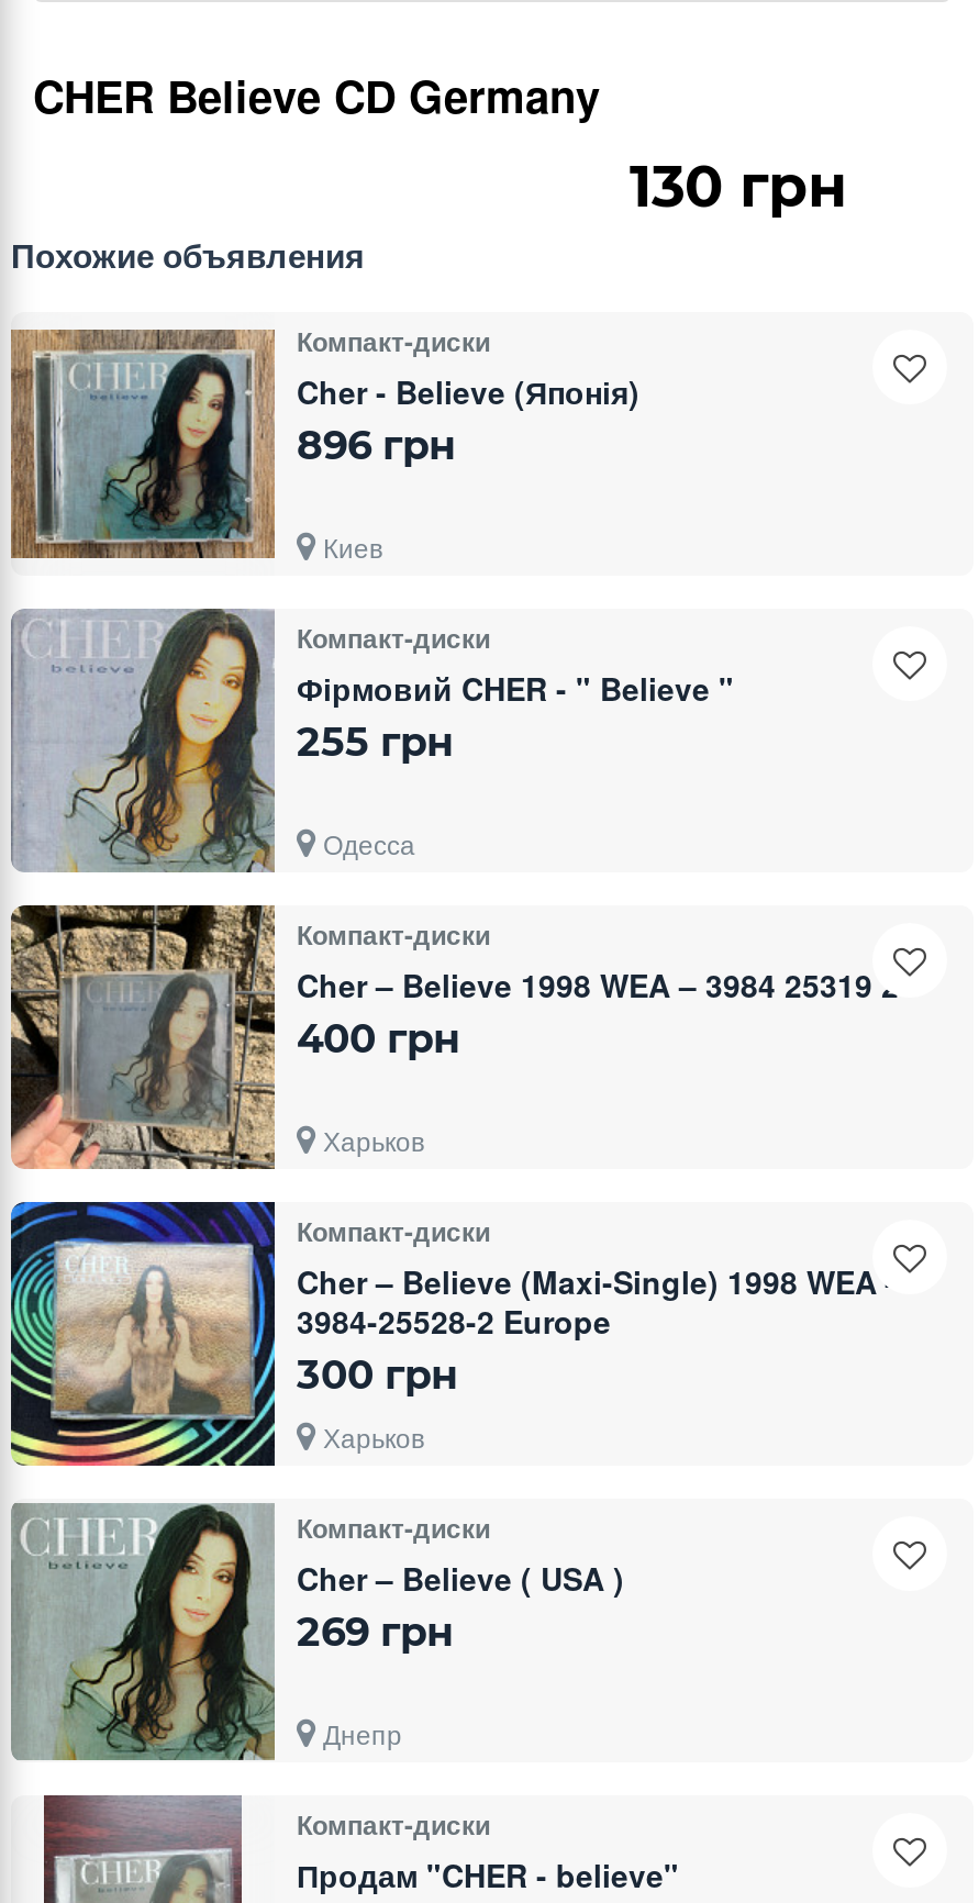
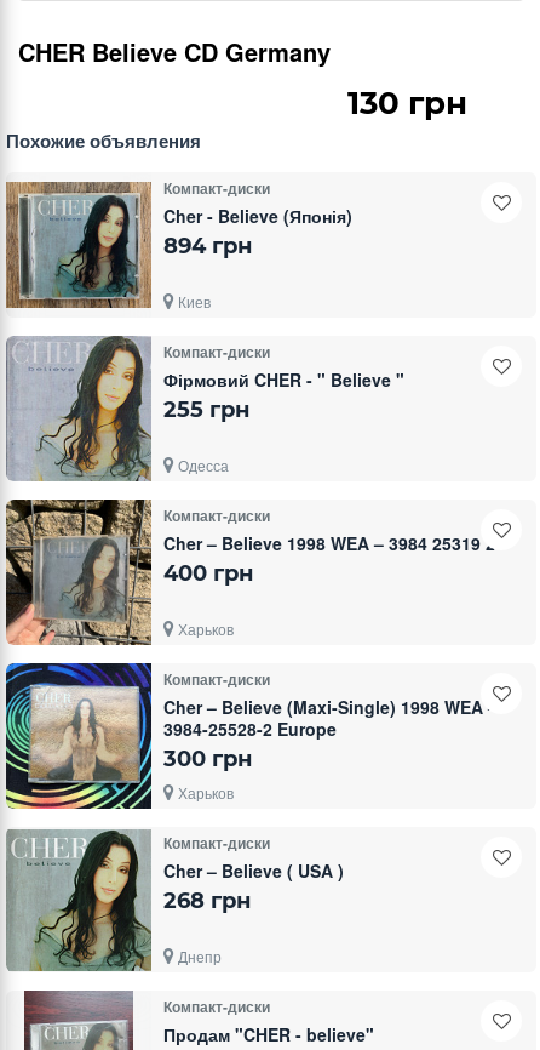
[297,423,455,471] 896 грн -> [163,233,252,260] 894 грн
[297,1609,453,1658] 269 грн -> [163,888,251,915] 268 грн

